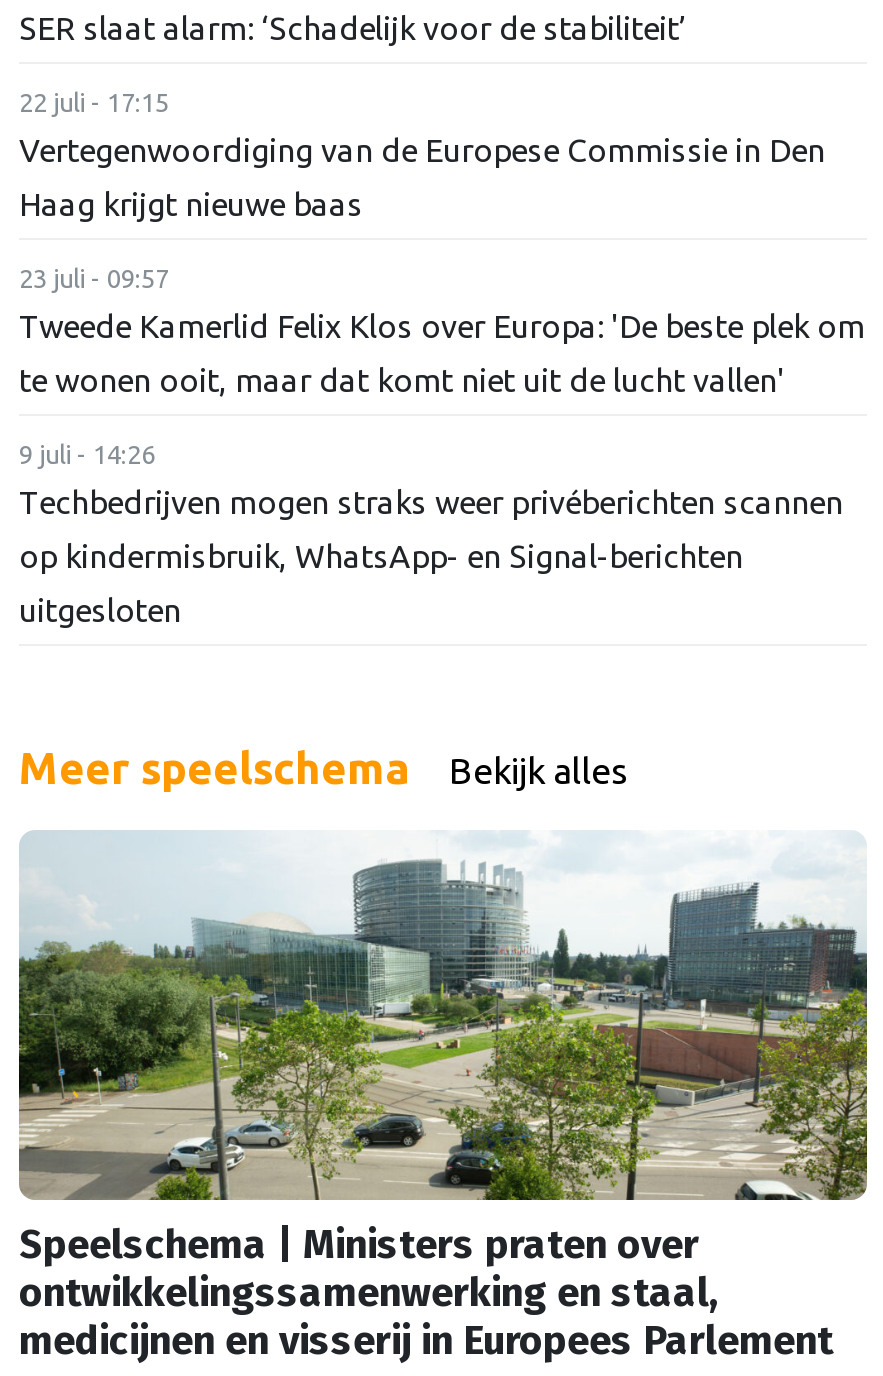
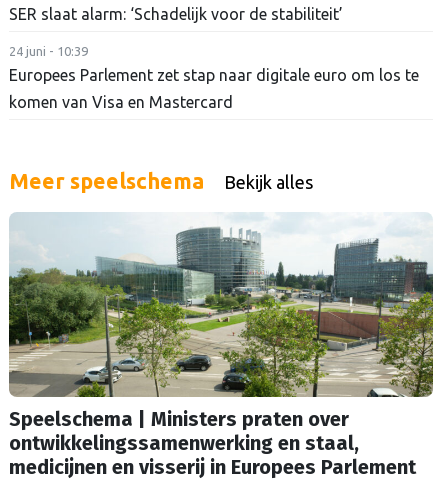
[19,88,865,628] 22 juli - 17:15 | Vertegenwoordiging van de Europese Commissie in Den | Haag krijgt nieuwe baas | 23 juli - 09:57 | Tweede Kamerlid Felix Klos over Europa: 'De beste plek om | te wonen ooit, maar dat komt niet uit de lucht vallen' | 9 juli - 14:26 | Techbedrijven mogen straks weer privéberichten scannen | op kindermisbruik, WhatsApp- en Signal-berichten | uitgesloten -> [9,44,419,111] 24 juni - 10:39 | Europees Parlement zet stap naar digitale euro om los te | komen van Visa en Mastercard

